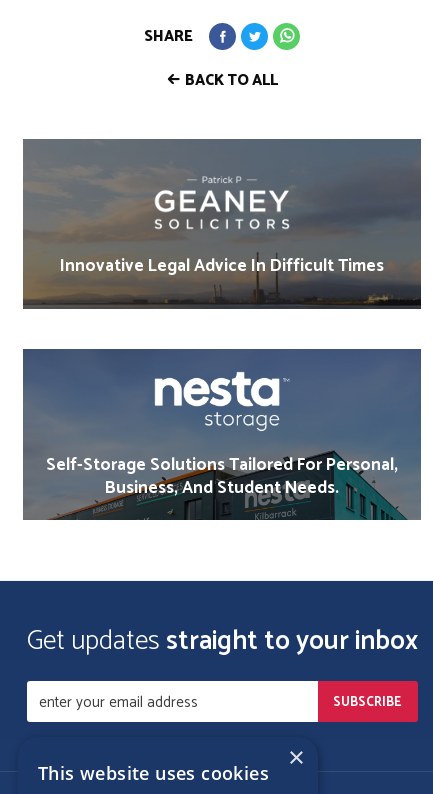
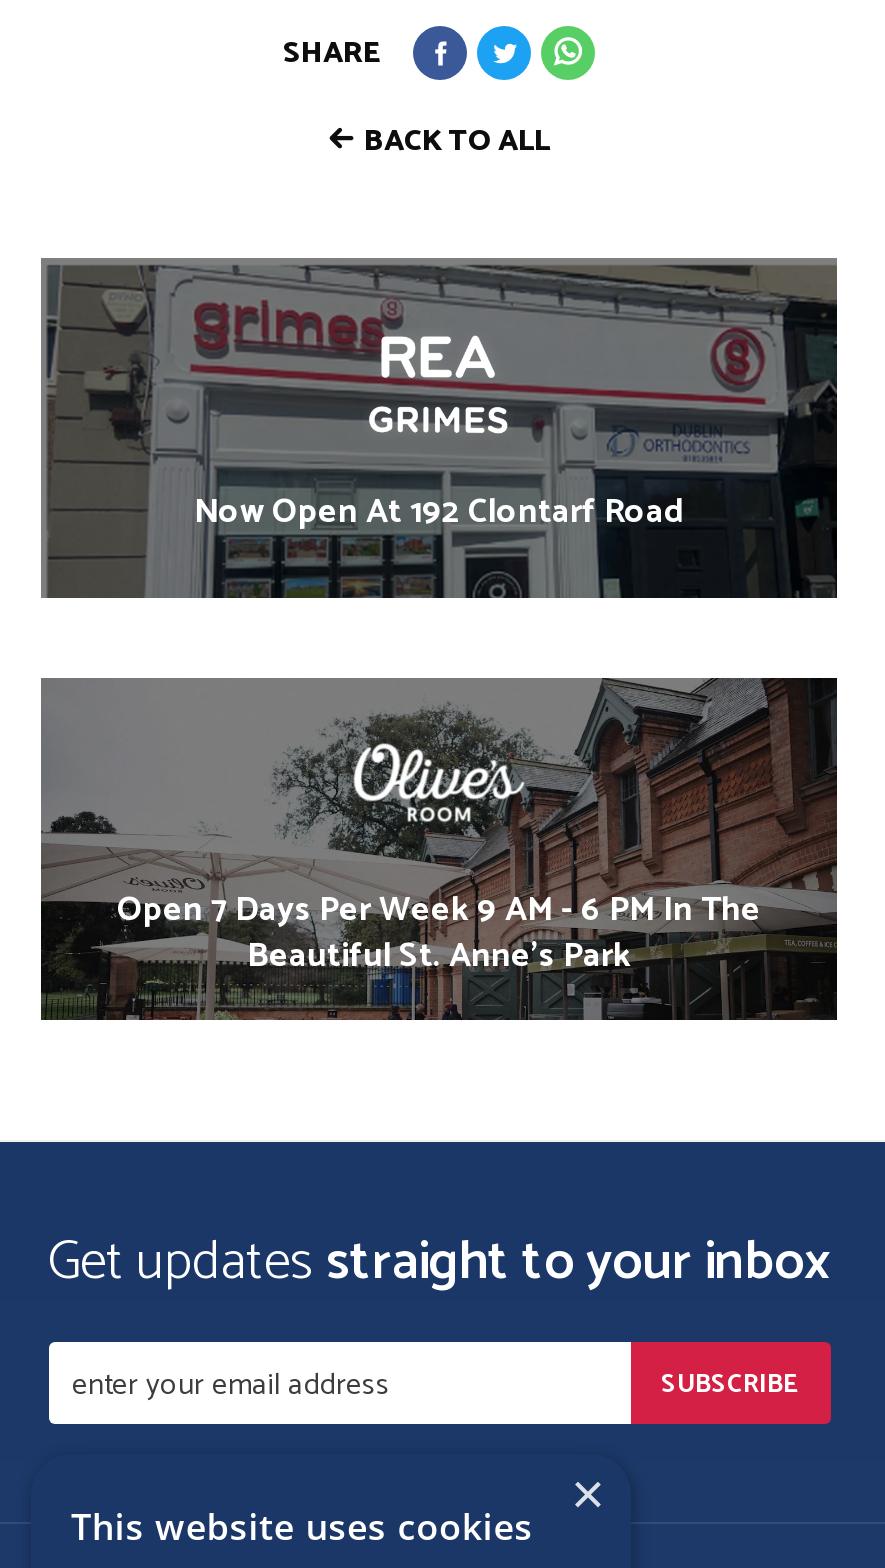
[23,140,422,309] [image] | Innovative Legal Advice In Difficult Times -> [41,258,839,598] [image] | Now Open At 192 Clontarf Road
[22,348,422,521] [image] | Self-Storage Solutions Tailored For Personal, | Business, And Student Needs. -> [39,676,839,1022] [image] | Open 7 Days Per Week 9 AM - 6 PM In The | Beautiful St. Anne's Park

